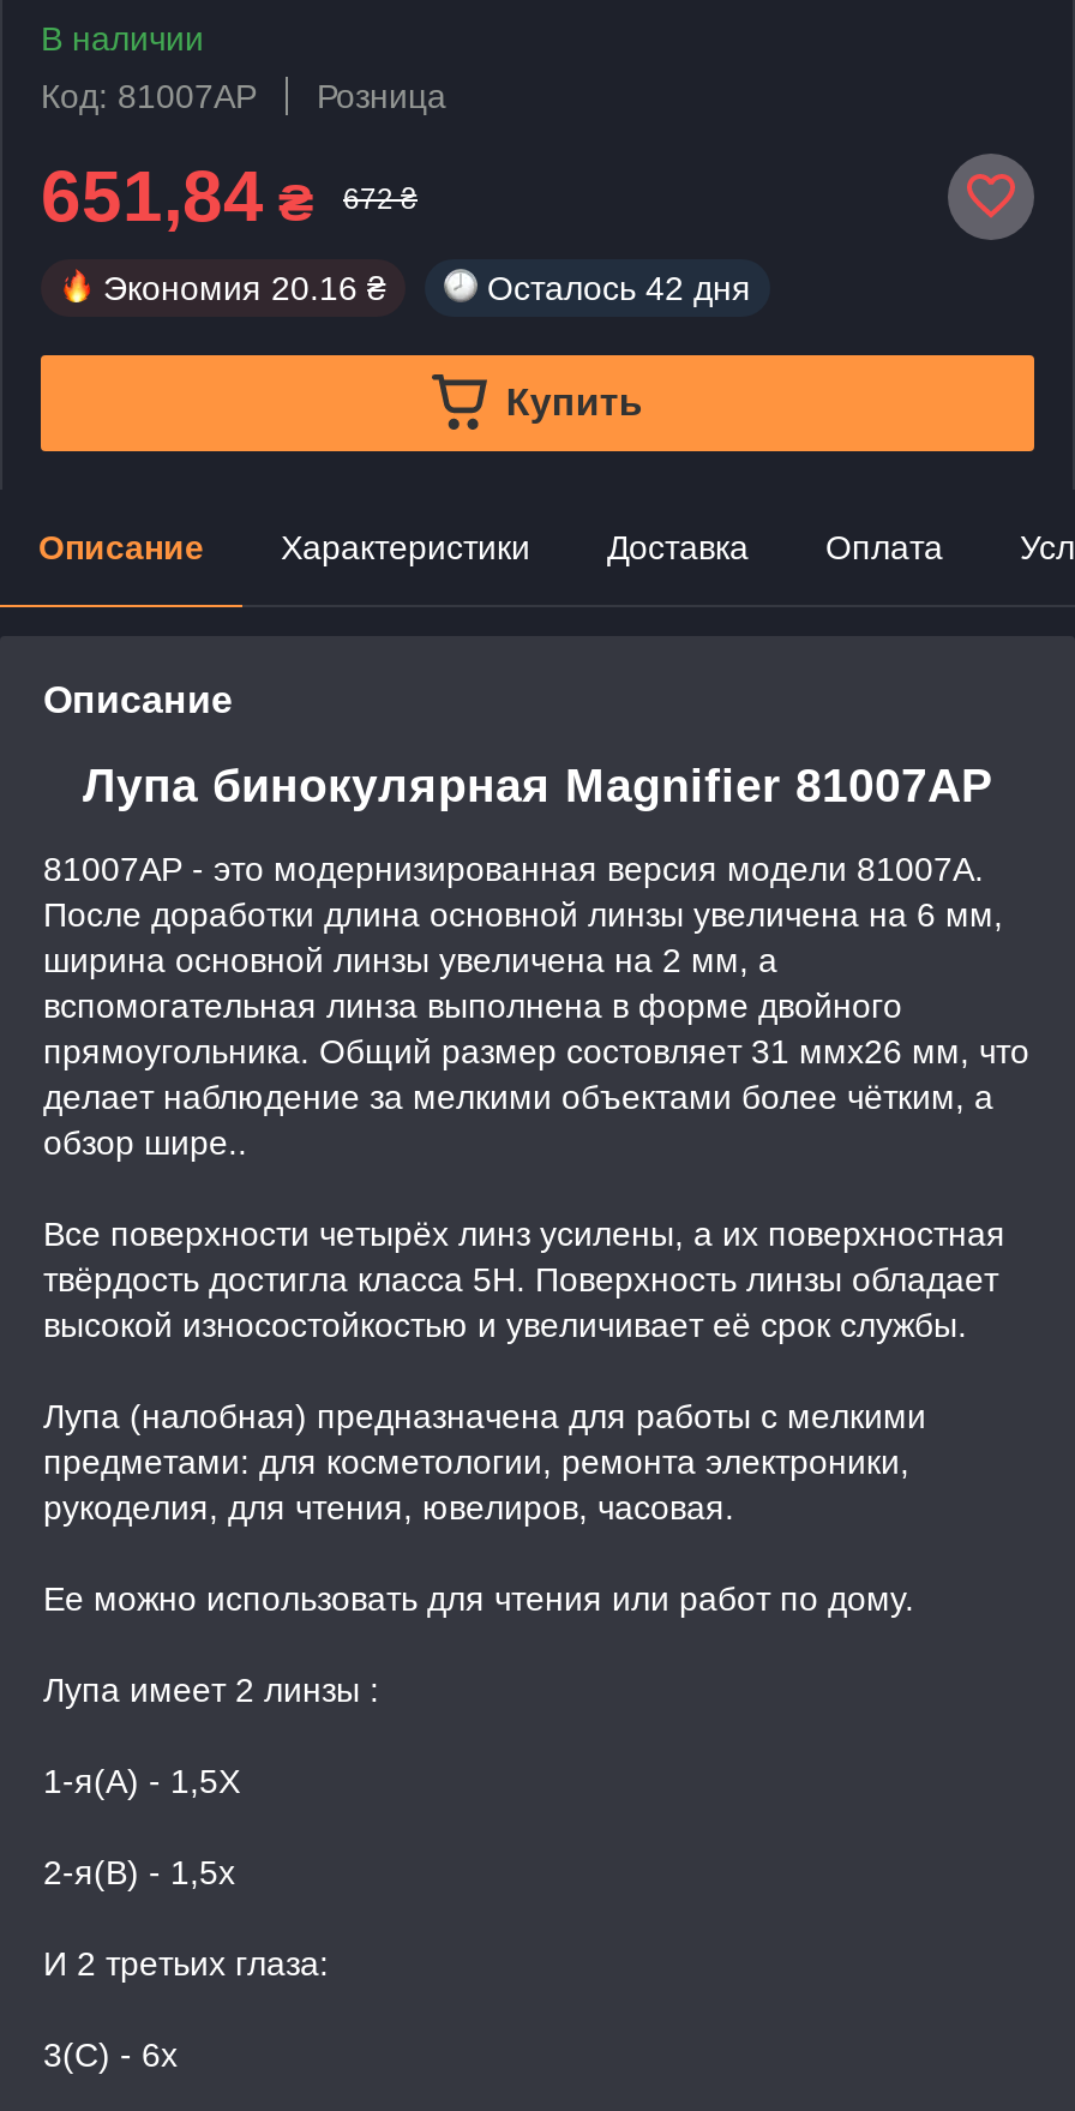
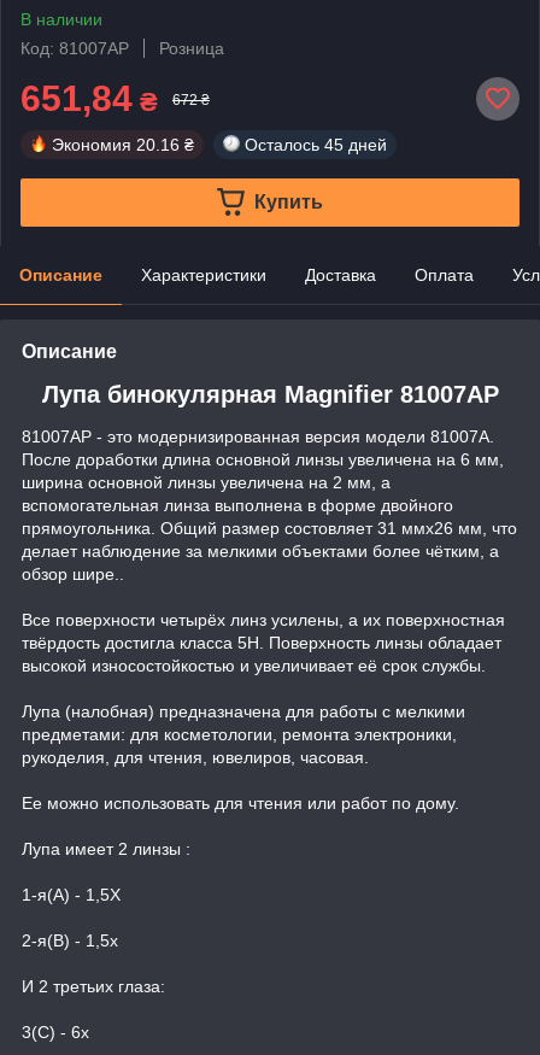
[487,268,751,307] Осталось 42 дня -> [245,135,387,154] Осталось 45 дней

